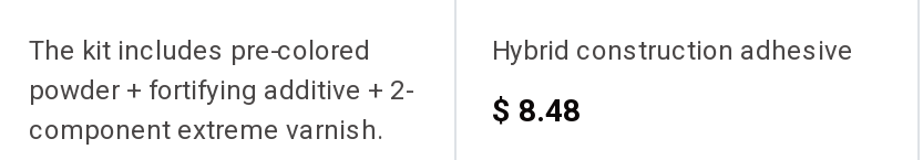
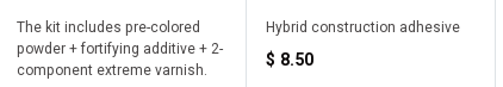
[492,93,581,128] $8.48 -> [266,50,313,69] $8.50

